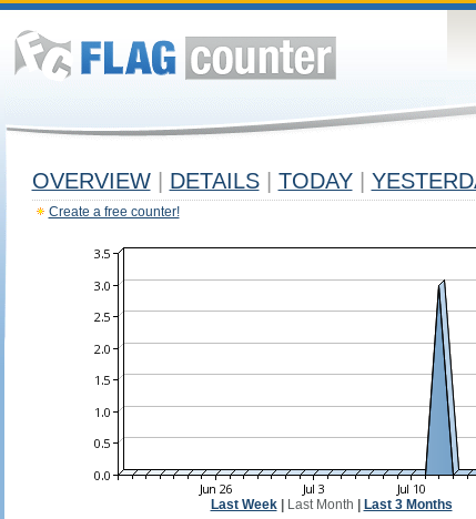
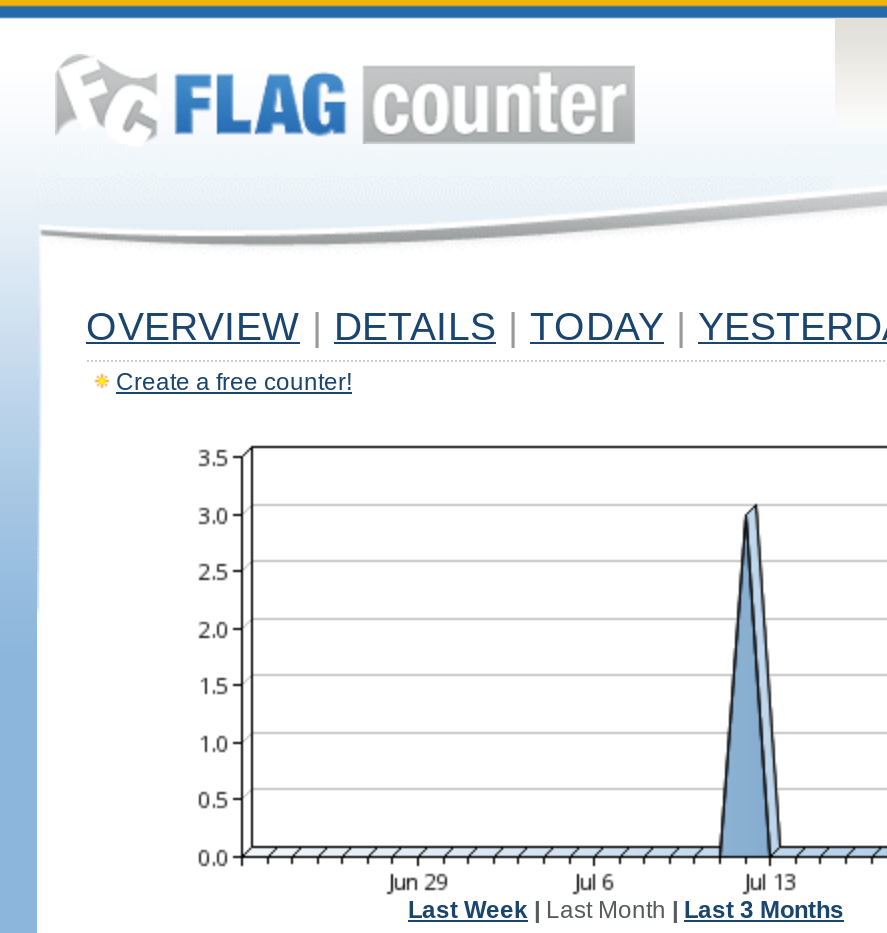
[383,279,460,476] [image] -> [717,504,857,858] [image]

